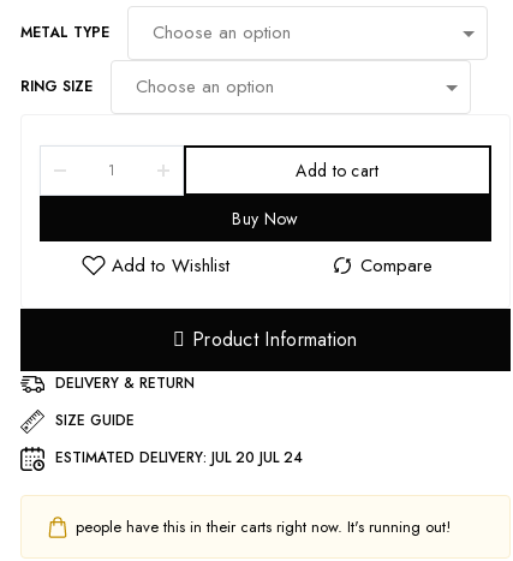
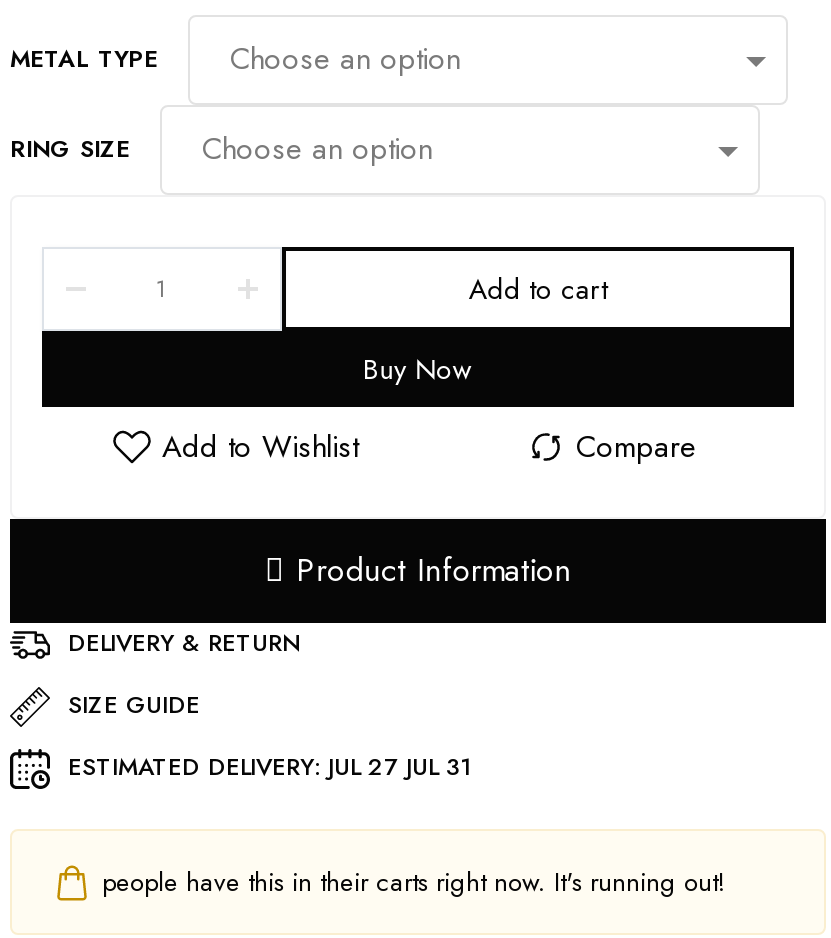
[55,447,303,469] ESTIMATED DELIVERY: JUL 20 JUL 24 -> [68,749,472,785] ESTIMATED DELIVERY: JUL 27 JUL 31

